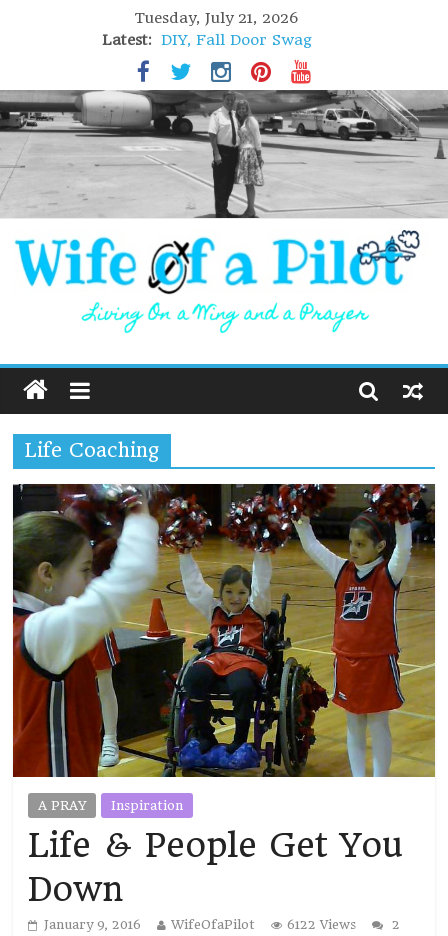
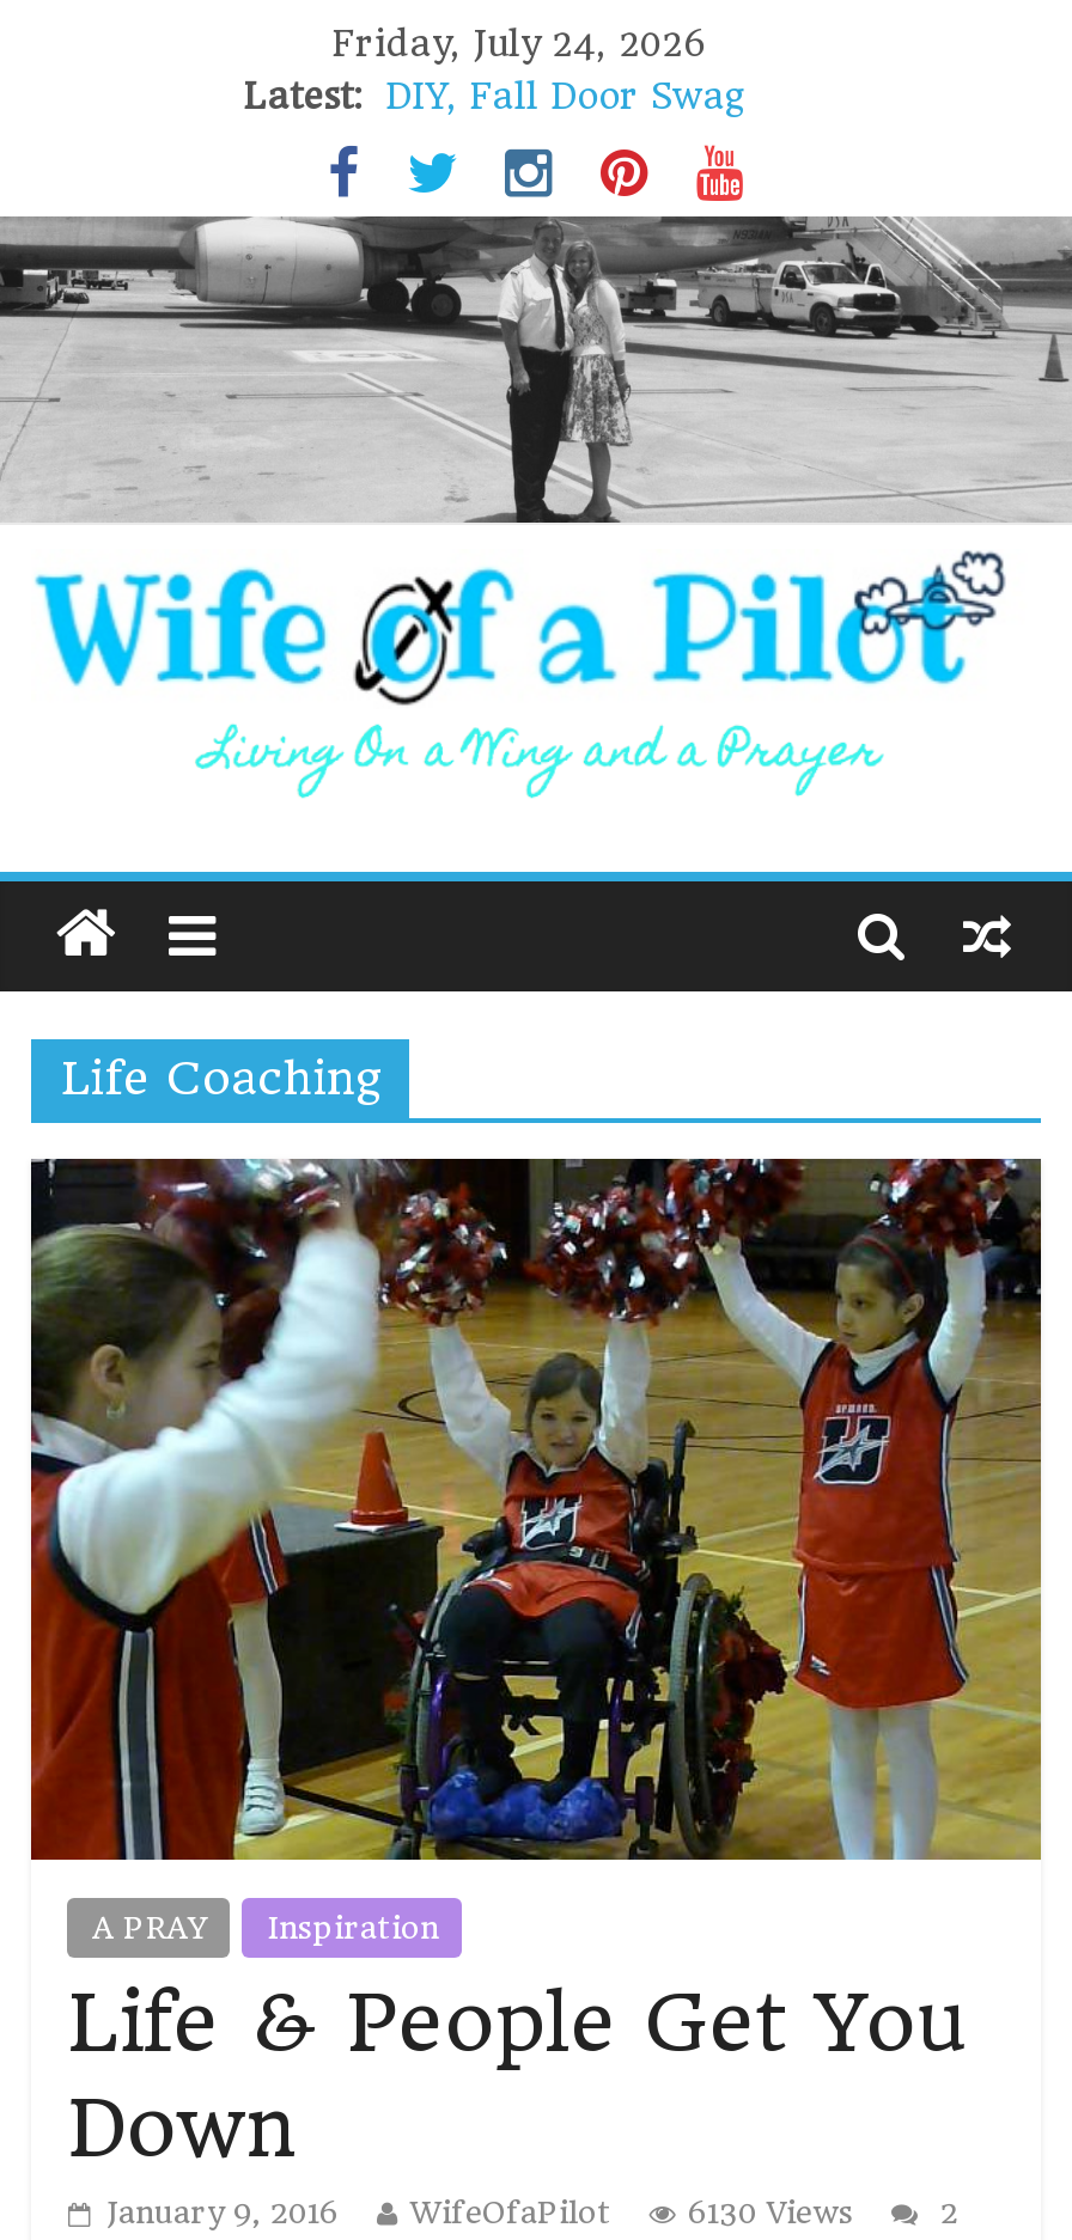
[135,9,298,27] Tuesday, July 21, 2026 -> [331,23,705,66] Friday, July 24, 2026
[287,917,356,932] 6122 Views -> [688,2195,853,2230] 6130 Views

